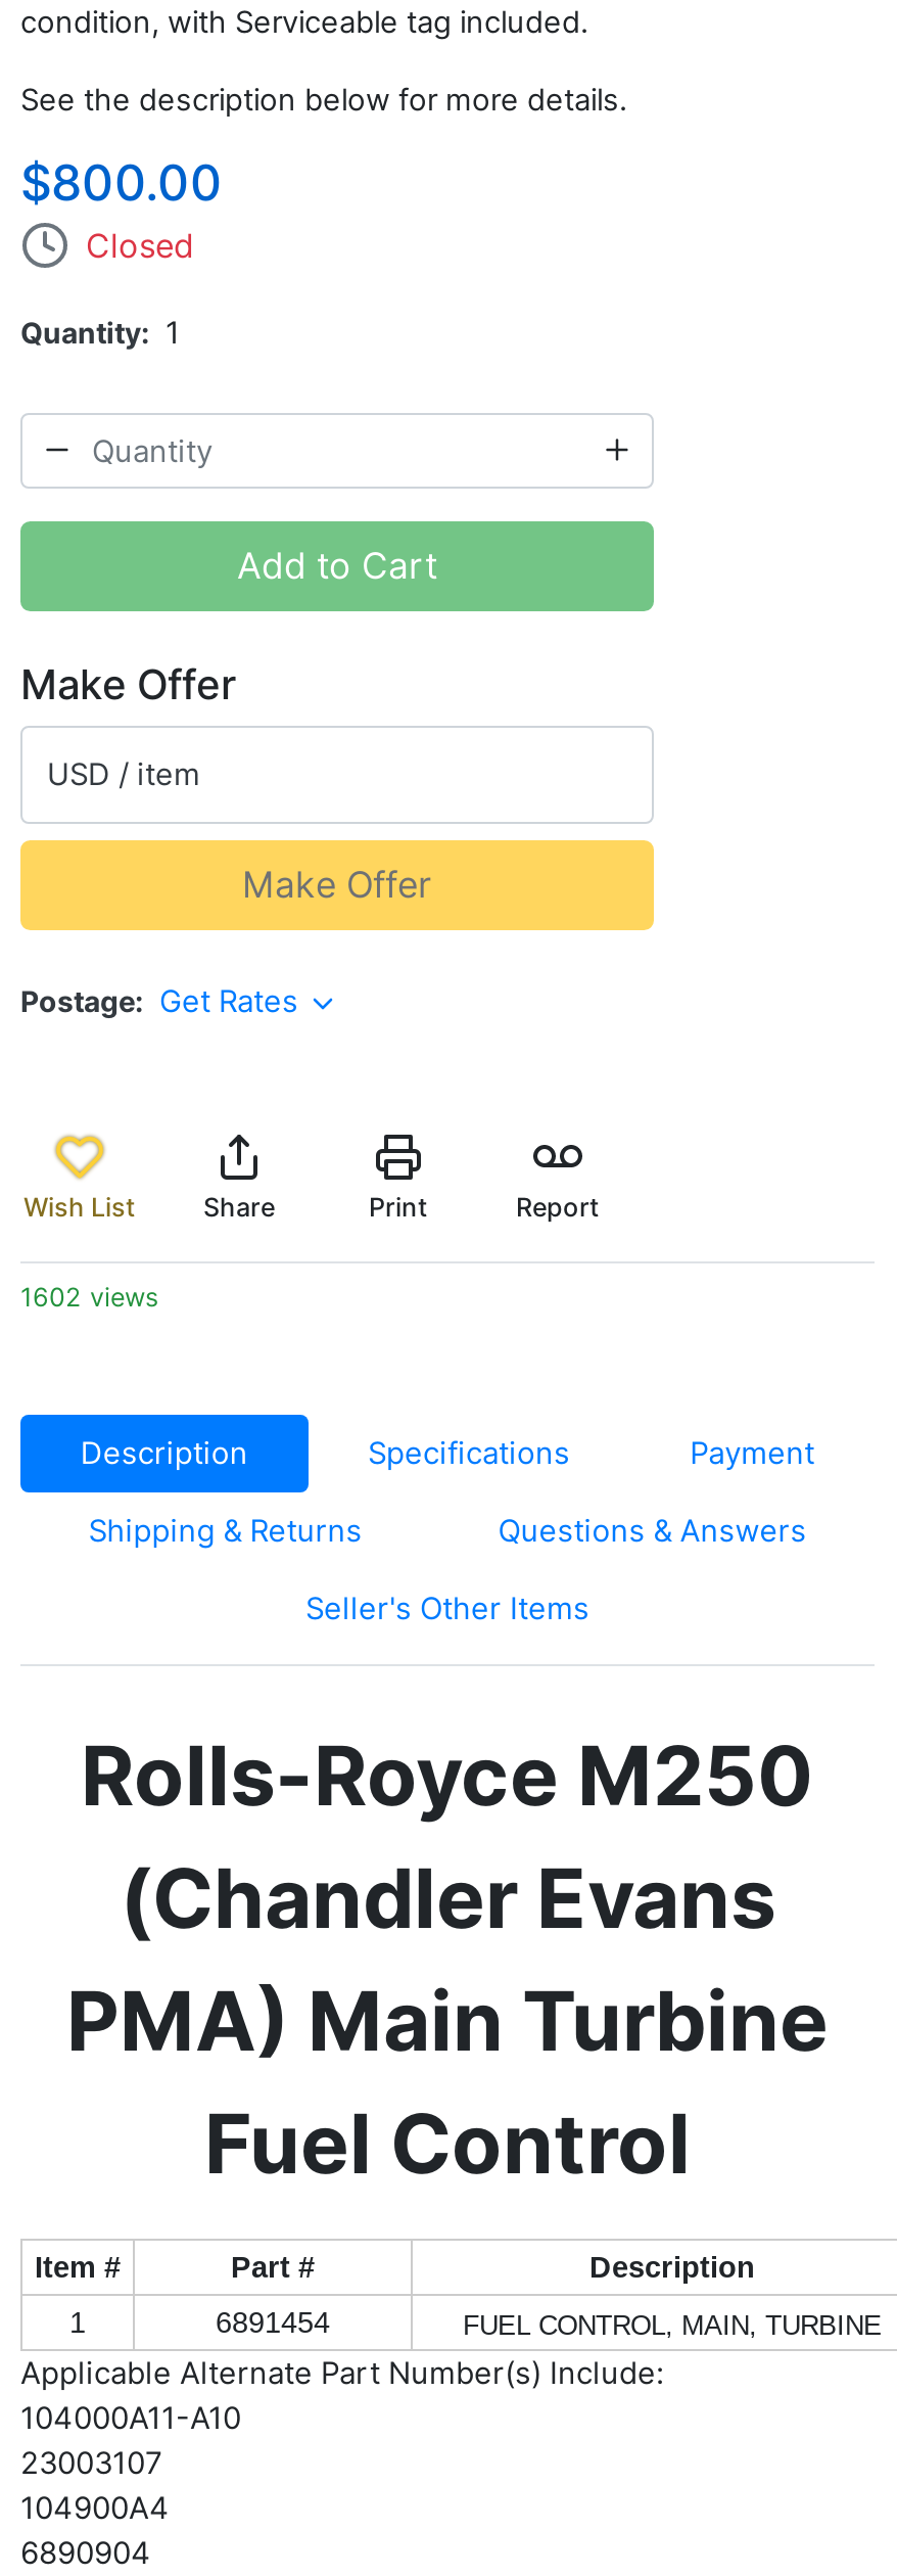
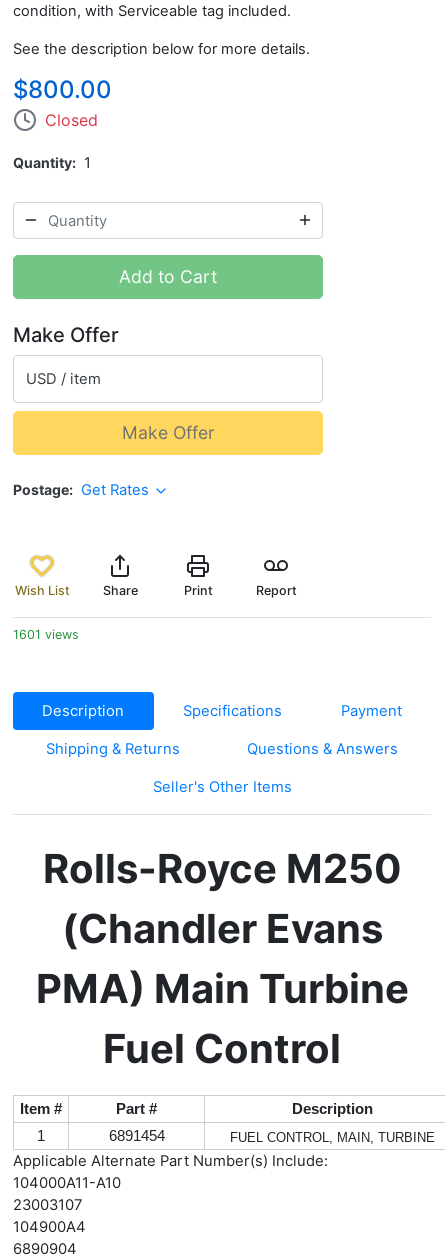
[20,1281,159,1312] 1602 views -> [13,627,79,642] 1601 views

